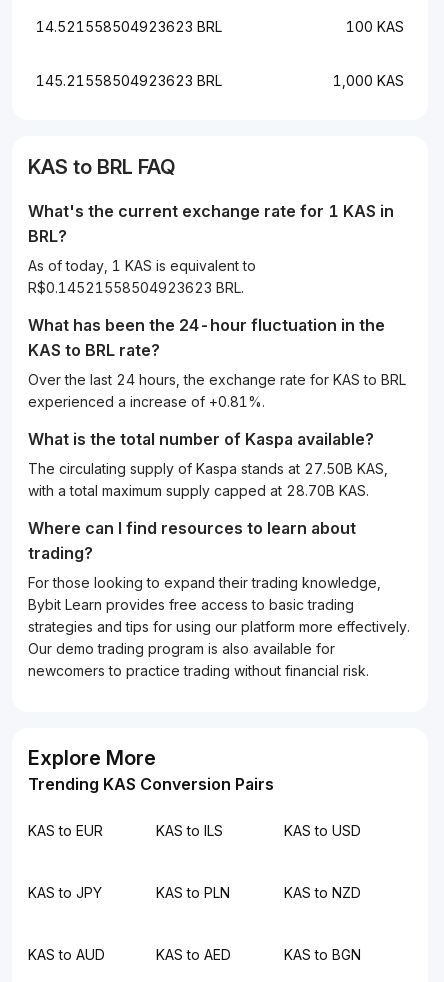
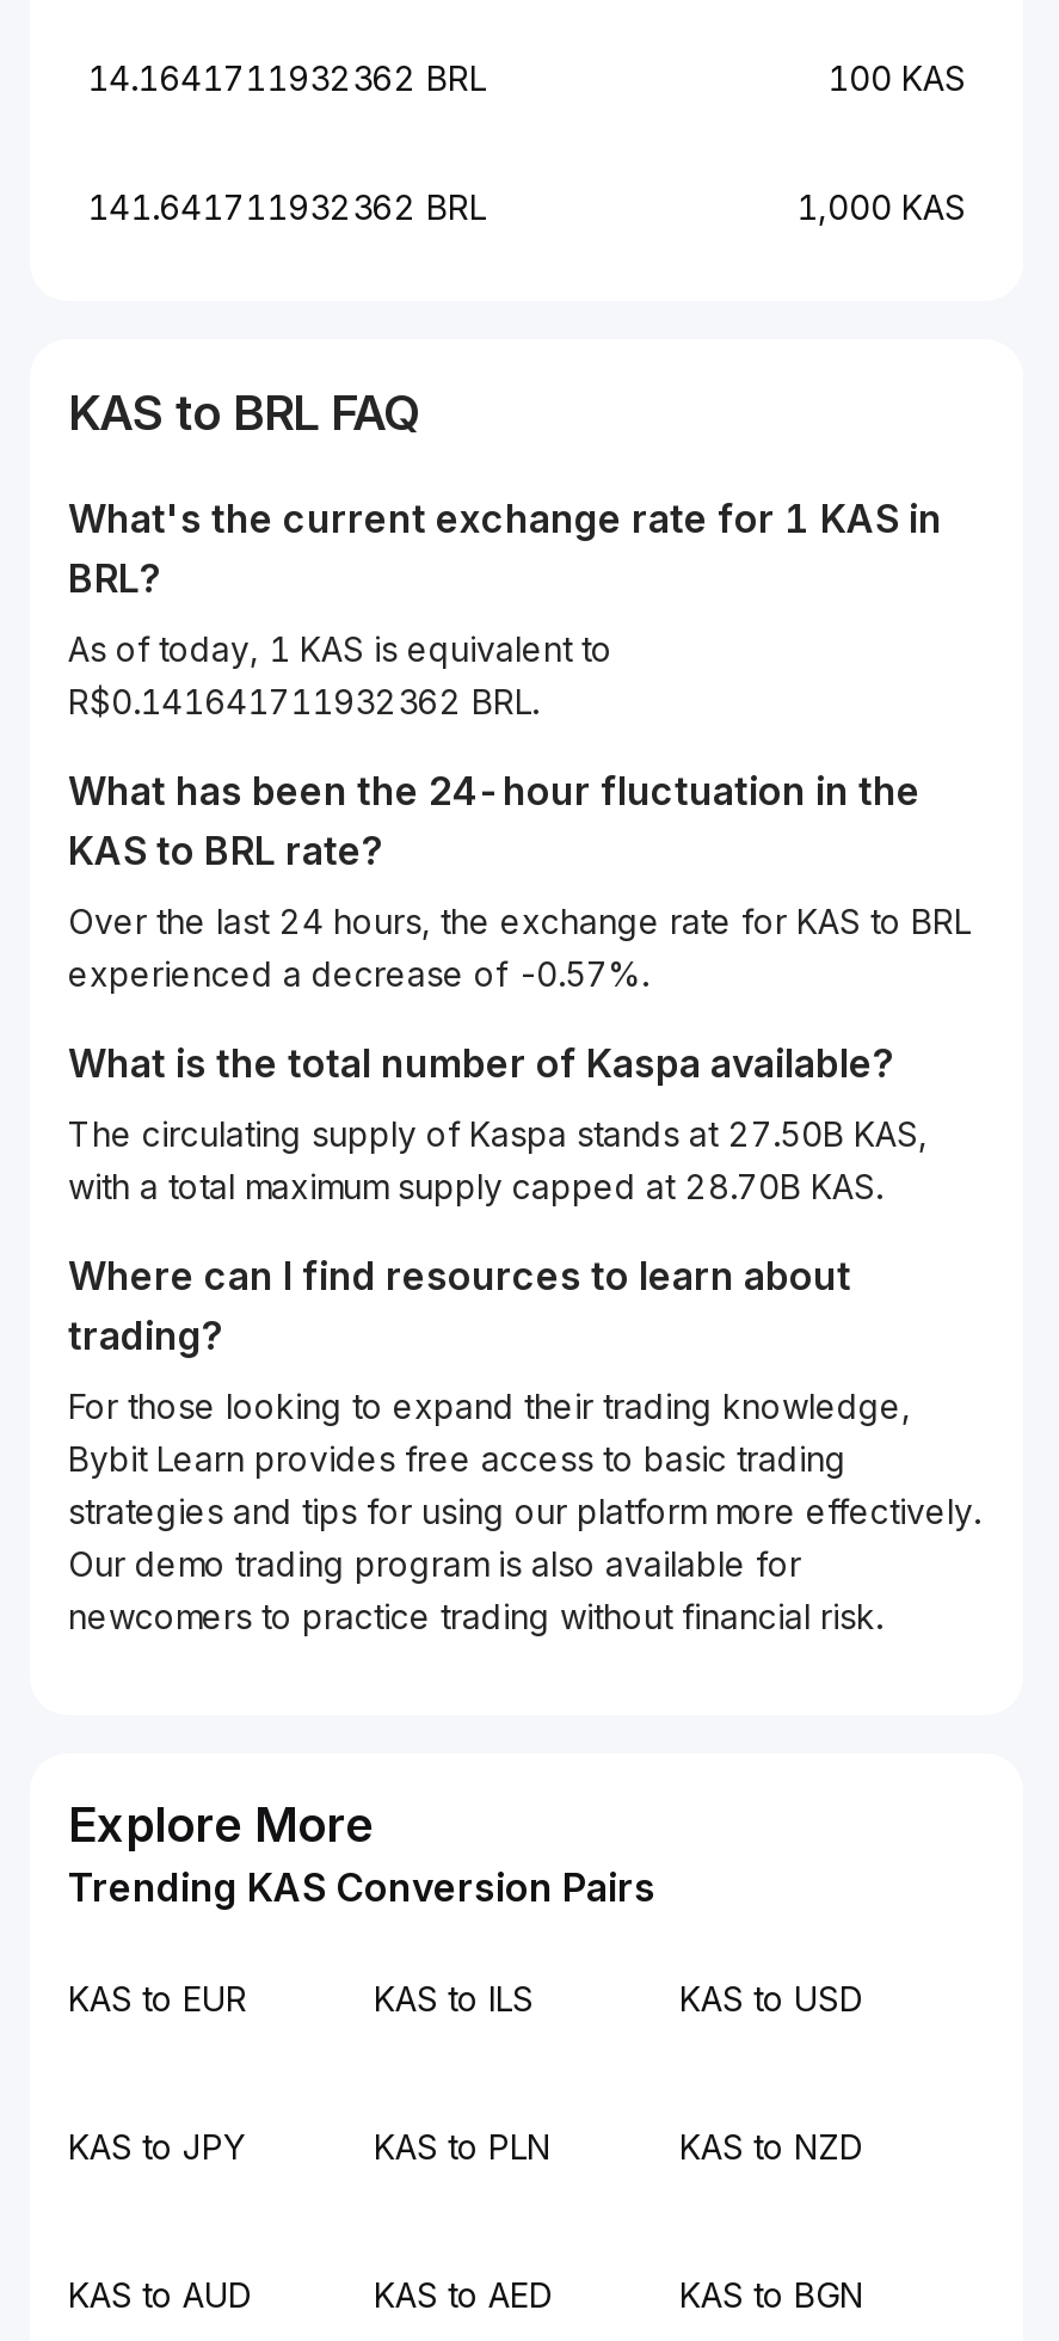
[36,18,222,35] 14.521558504923623 BRL -> [87,57,486,98] 14.1641711932362 BRL
[36,72,222,89] 145.21558504923623 BRL -> [87,186,486,227] 141.641711932362 BRL
[28,279,244,296] R$0.14521558504923623 BRL. -> [68,681,538,721] R$0.141641711932362 BRL.
[28,393,265,410] experienced a increase of +0.81%. -> [68,953,648,994] experienced a decrease of -0.57%.

